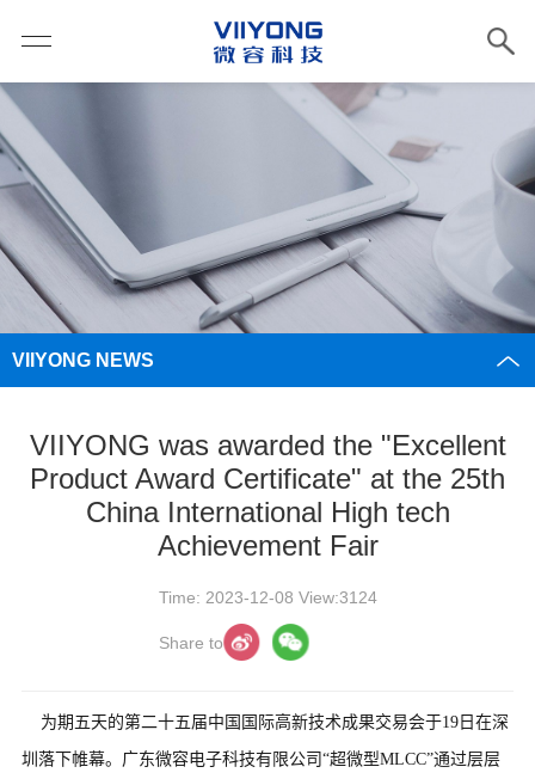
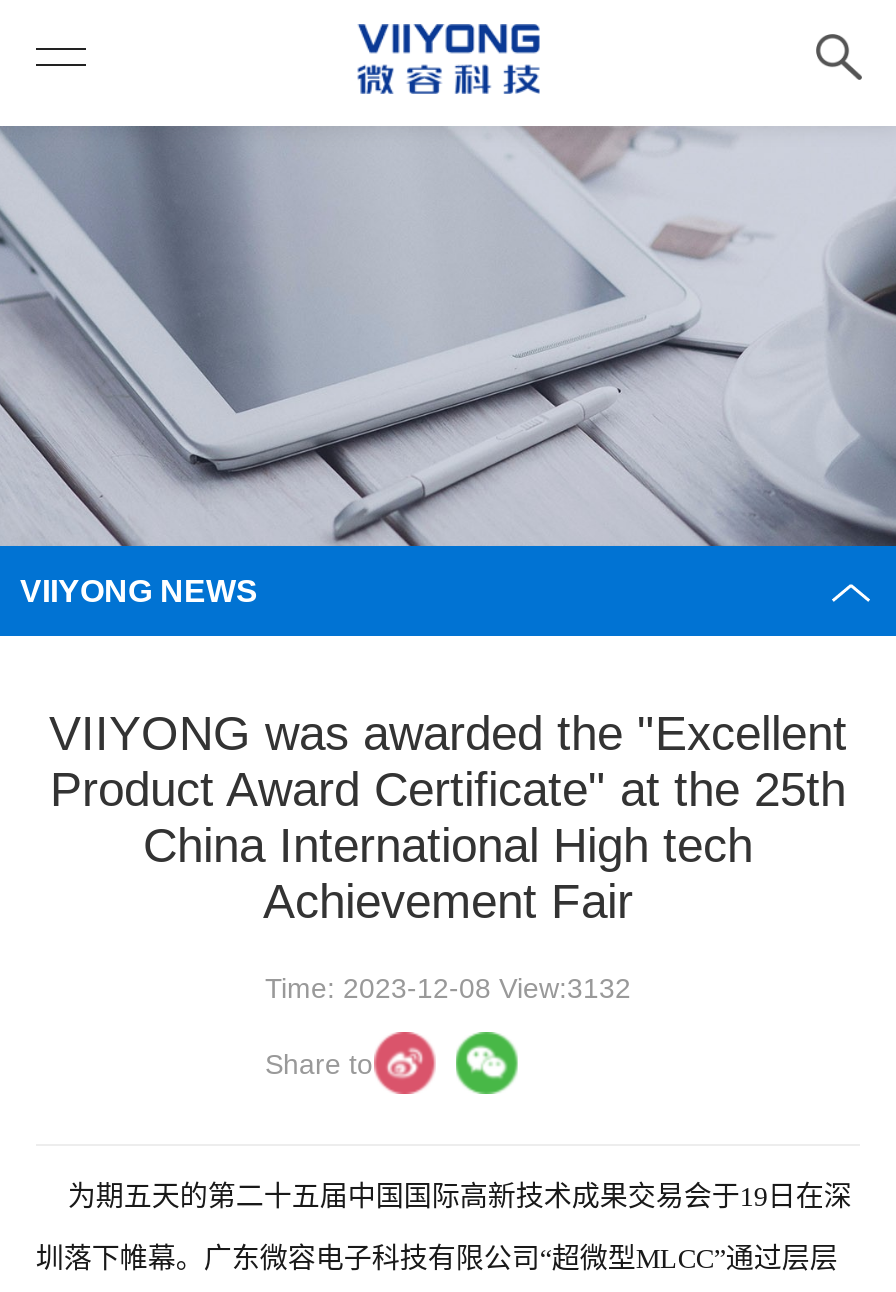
[158,588,377,607] Time: 2023-12-08 View:3124 -> [265,972,631,1004] Time: 2023-12-08 View:3132

